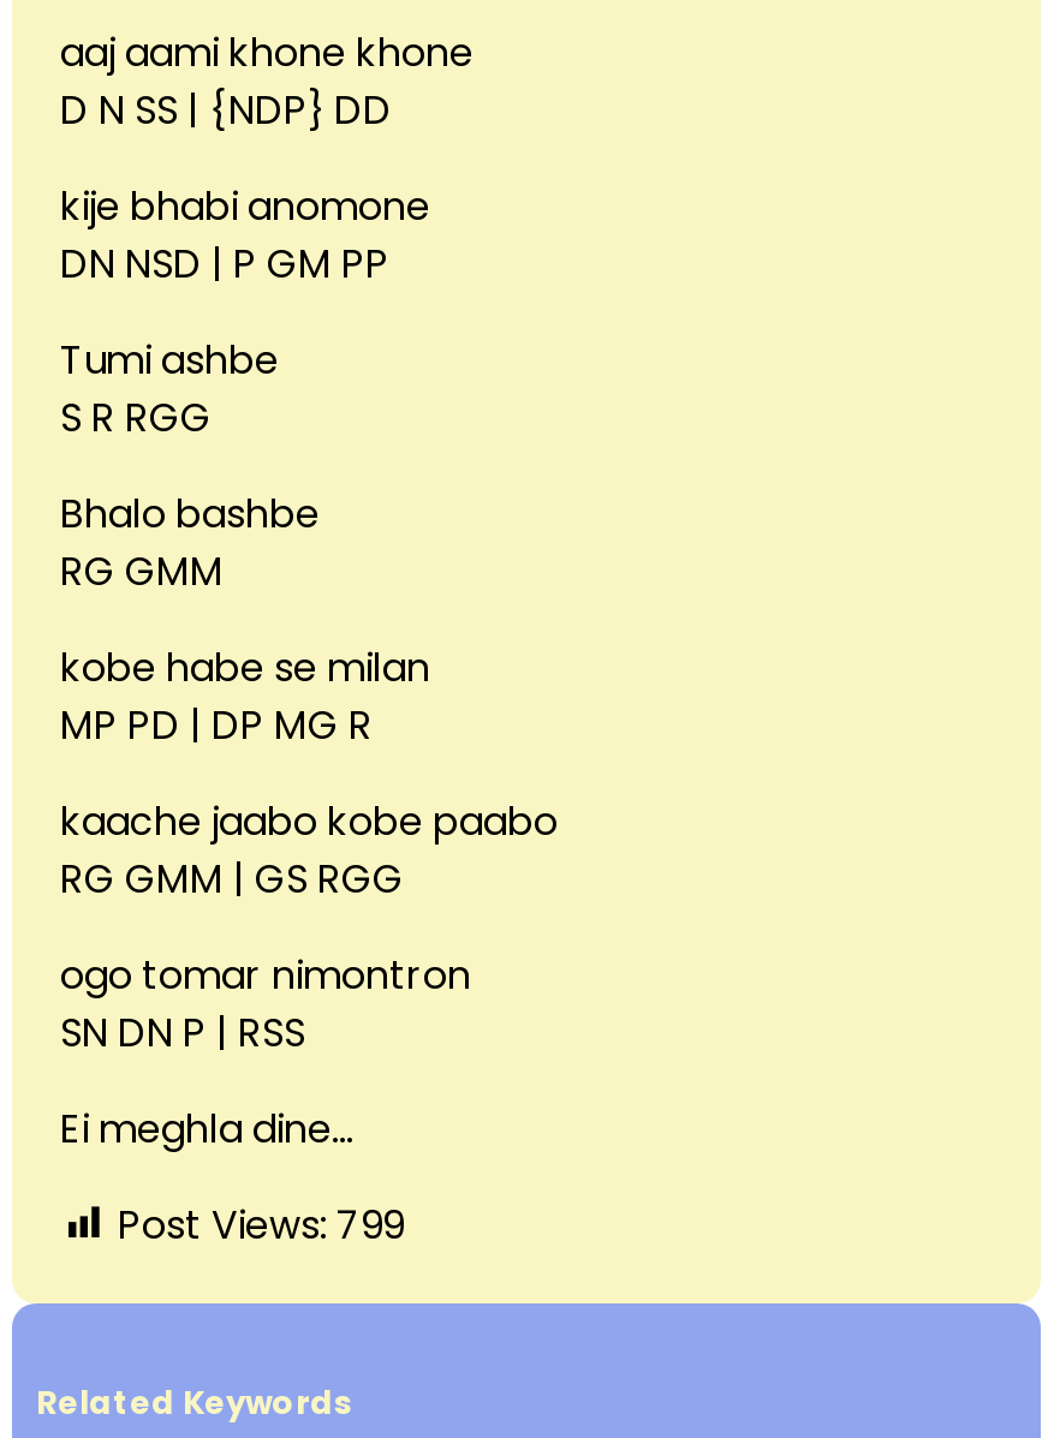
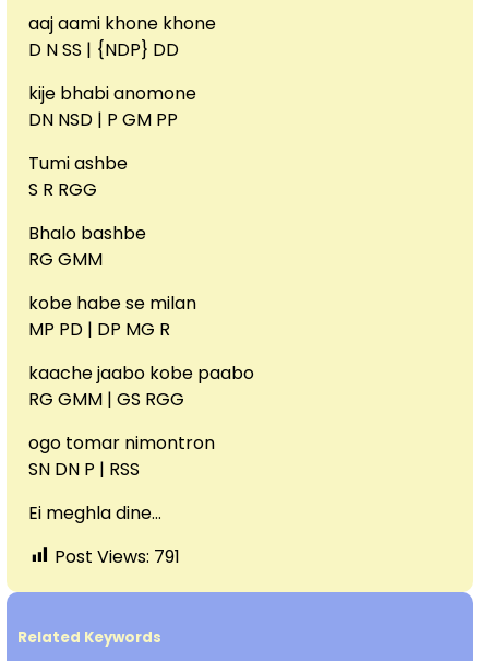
[118,1197,404,1252] Post Views: 799 -> [55,544,180,569] Post Views: 791

